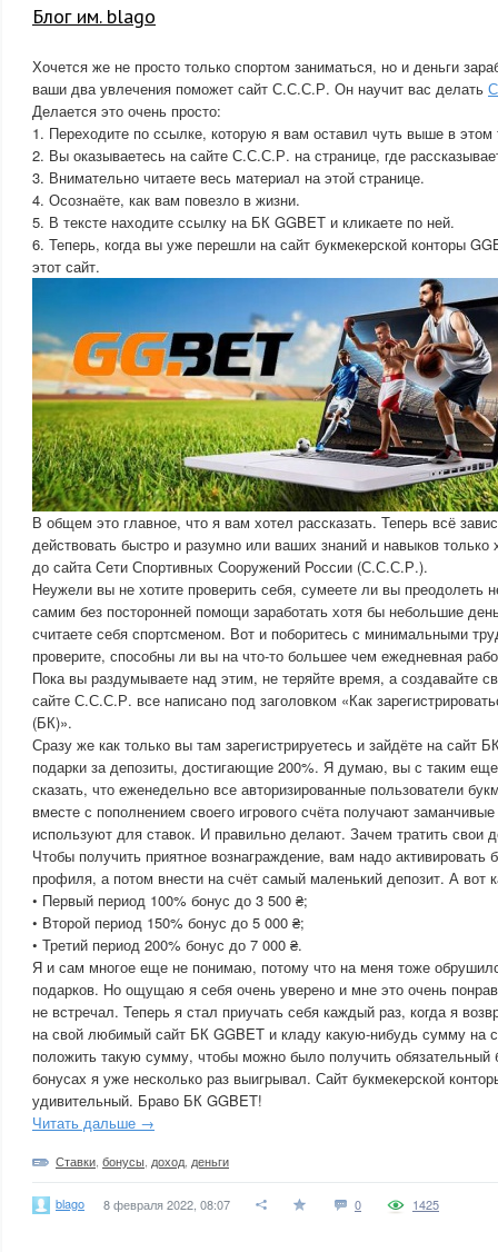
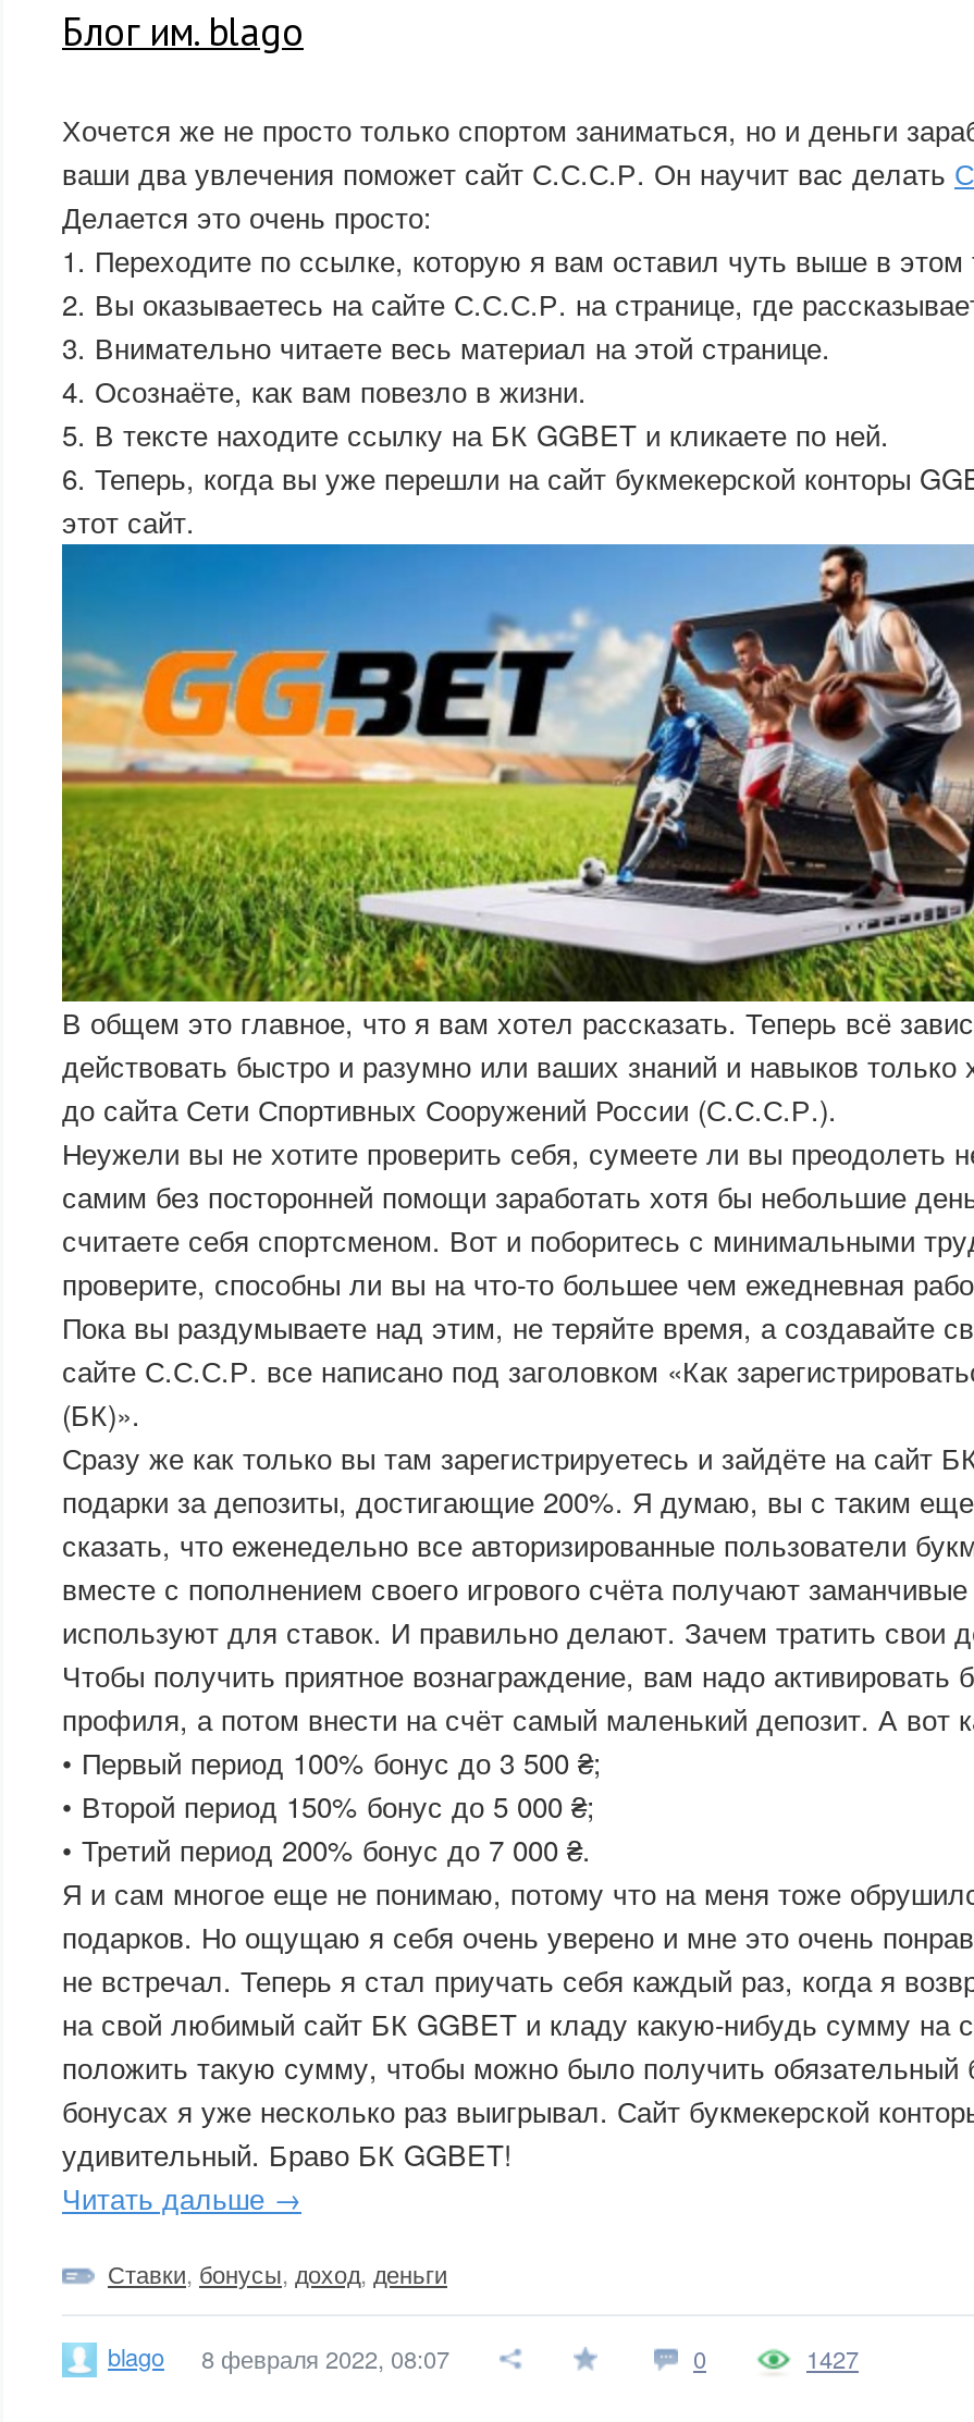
[412,1195,439,1213] 1425 -> [806,2340,859,2375] 1427

